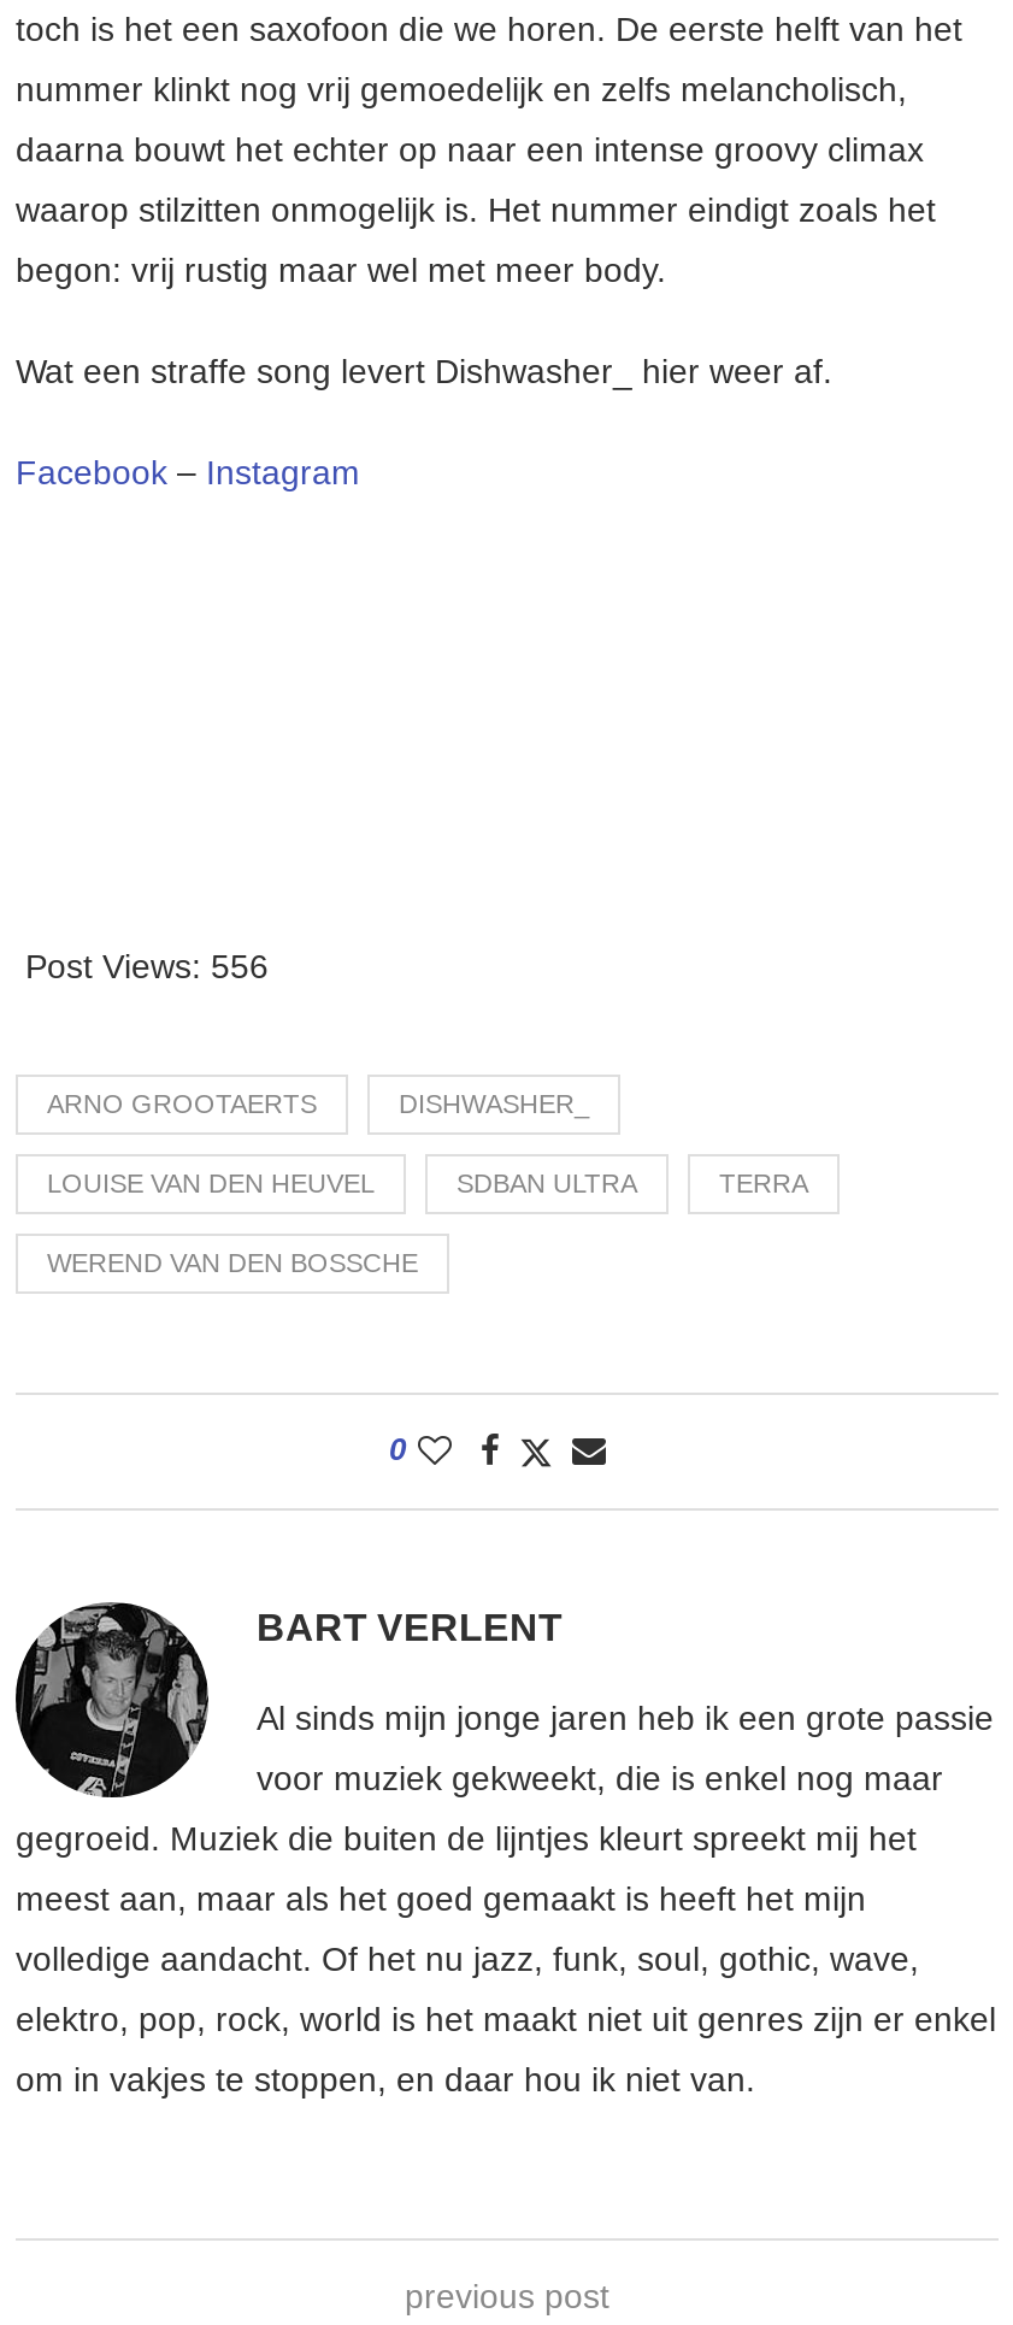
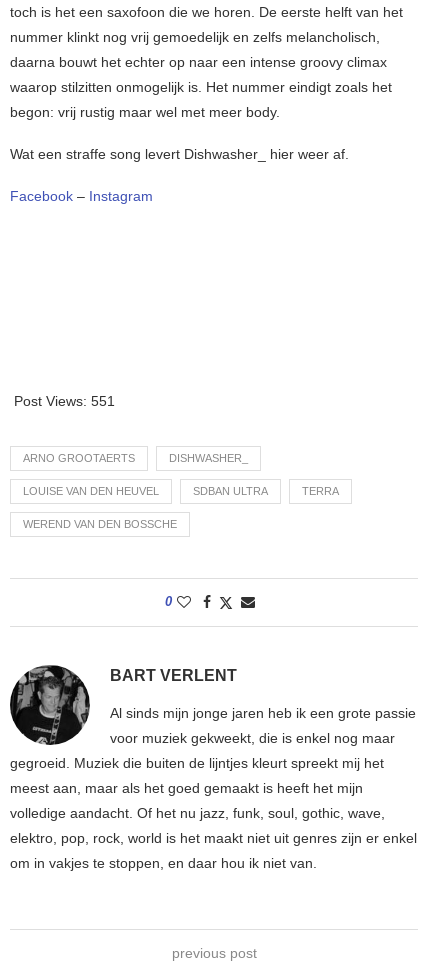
[25,948,269,986] Post Views: 556 -> [14,393,115,409] Post Views: 551

